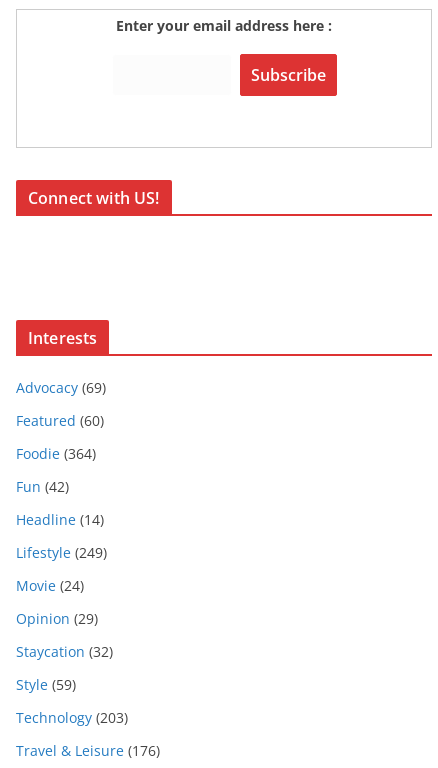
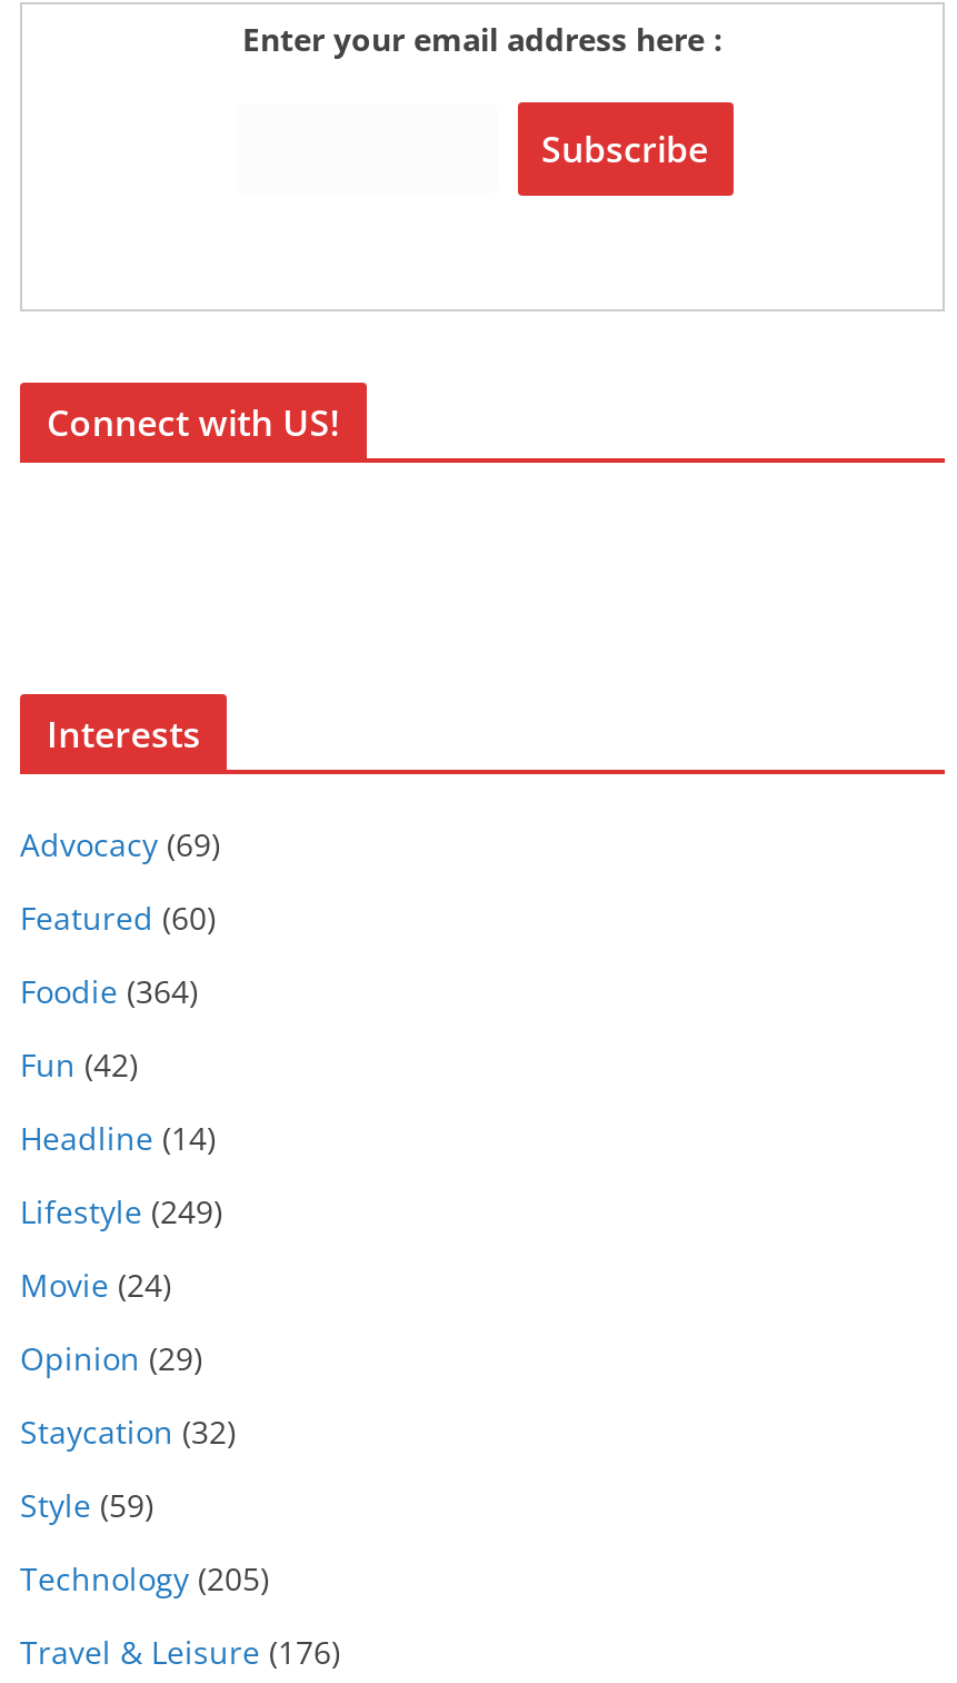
[16,708,128,727] Technology (203) -> [20,1558,269,1600] Technology (205)

